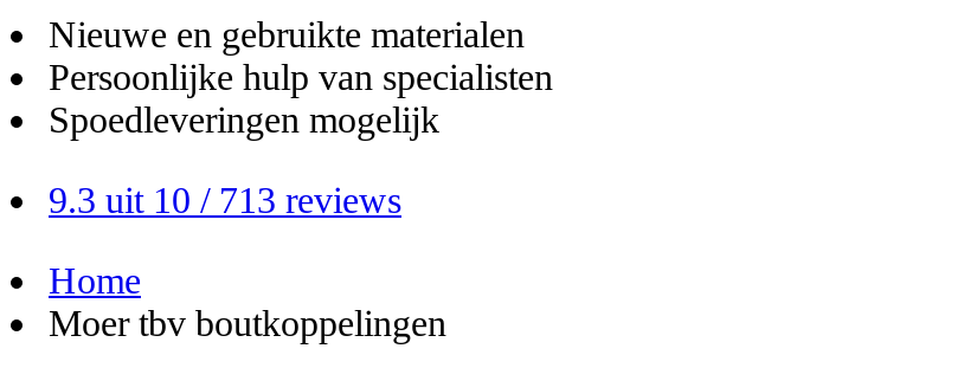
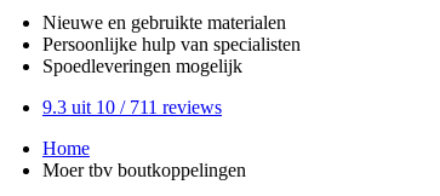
[49,180,401,220] 9.3 uit 10 / 713 reviews -> [42,97,222,117] 9.3 uit 10 / 711 reviews

